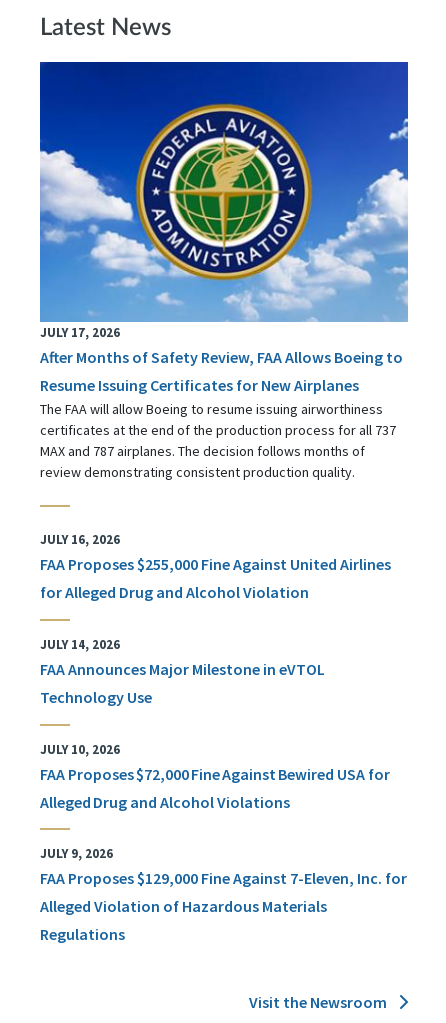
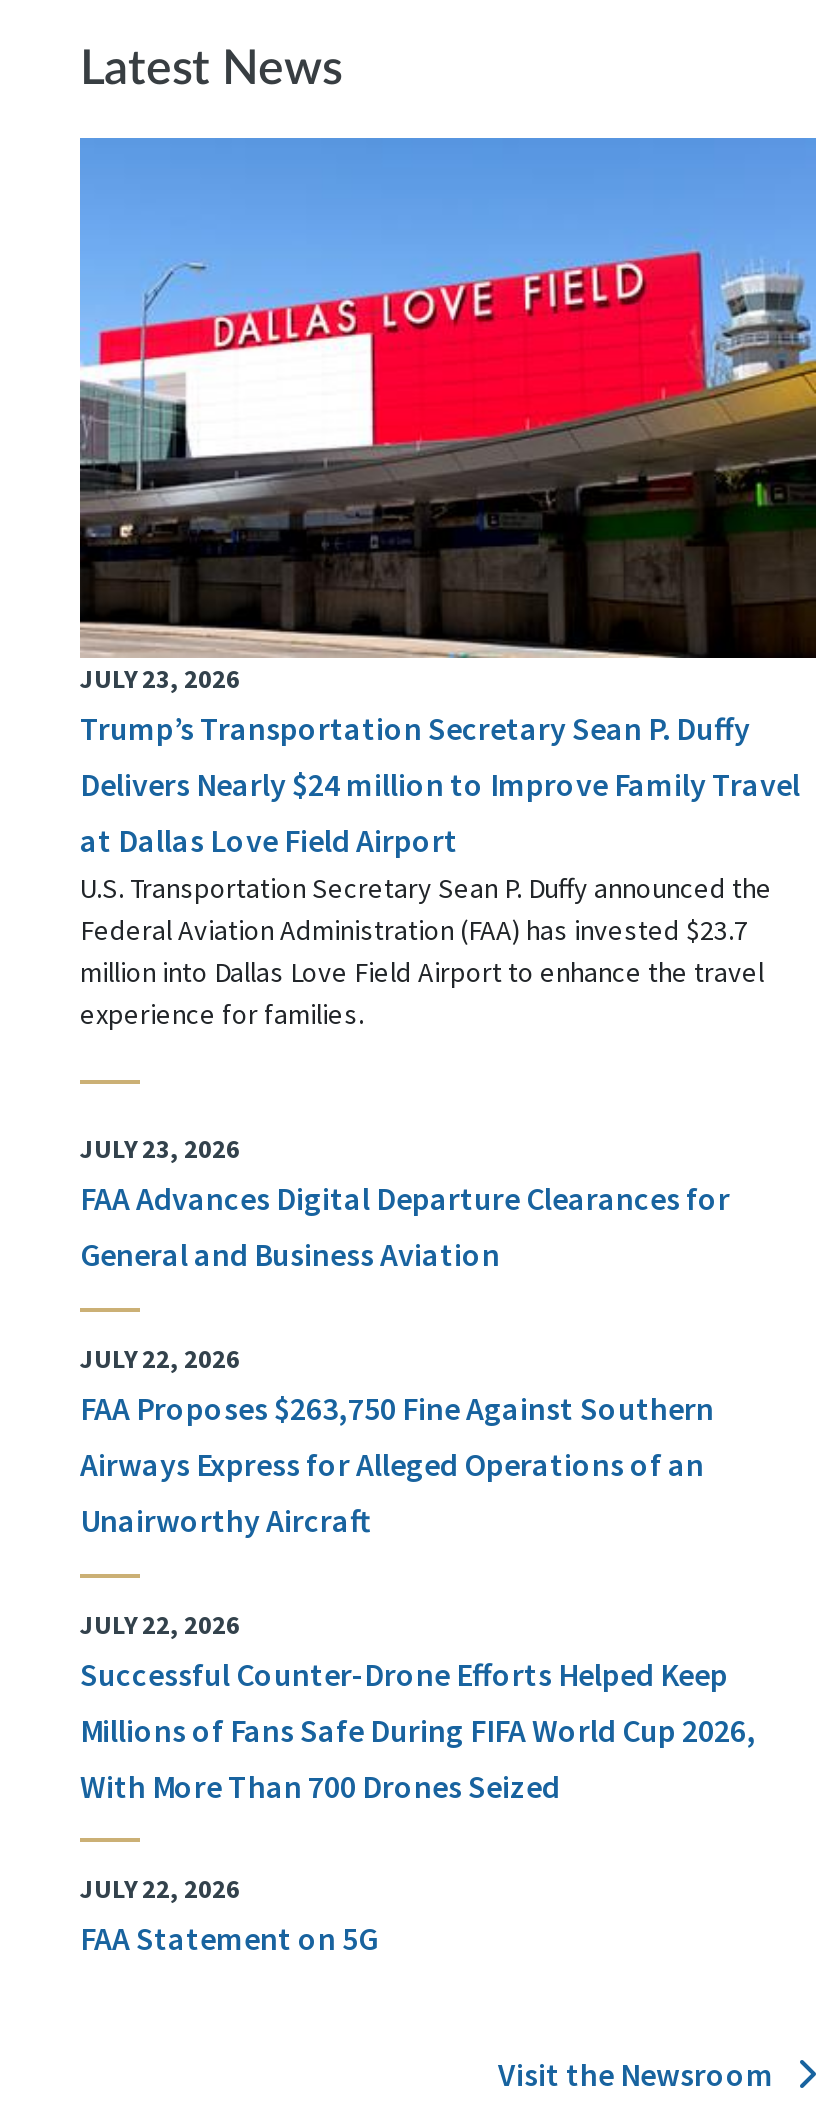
[39,61,409,481] [image] | JULY 17, 2026 | After Months of Safety Review, FAA Allows Boeing to | Resume Issuing Certificates for New Airplanes | The FAA will allow Boeing to resume issuing airworthiness | certificates at the end of the production process for all 737 | MAX and 787 airplanes. The decision follows months of | review demonstrating consistent production quality. -> [78,136,818,1031] [image] | JULY 23, 2026 | Trump’s Transportation Secretary Sean P. Duffy | Delivers Nearly $24 million to Improve Family Travel | at Dallas Love Field Airport | U.S. Transportation Secretary Sean P. Duffy announced the | Federal Aviation Administration (FAA) has invested $23.7 | million into Dallas Love Field Airport to enhance the travel | experience for families.
[40,531,391,602] JULY 16, 2026 | FAA Proposes $255,000 Fine Against United Airlines | for Alleged Drug and Alcohol Violation -> [80,1133,730,1275] JULY 23, 2026 | FAA Advances Digital Departure Clearances for | General and Business Aviation
[40,636,325,707] JULY 14, 2026 | FAA Announces Major Milestone in eVTOL | Technology Use -> [80,1342,714,1540] JULY 22, 2026 | FAA Proposes $263,750 Fine Against Southern | Airways Express for Alleged Operations of an | Unairworthy Aircraft
[40,741,390,812] JULY 10, 2026 | FAA Proposes $72,000 Fine Against Bewired USA for | Alleged Drug and Alcohol Violations -> [80,1607,756,1805] JULY 22, 2026 | Successful Counter-Drone Efforts Helped Keep | Millions of Fans Safe During FIFA World Cup 2026, | With More Than 700 Drones Seized
[40,845,407,944] JULY 9, 2026 | FAA Proposes $129,000 Fine Against 7-Eleven, Inc. for | Alleged Violation of Hazardous Materials | Regulations -> [80,1872,378,1958] JULY 22, 2026 | FAA Statement on 5G

